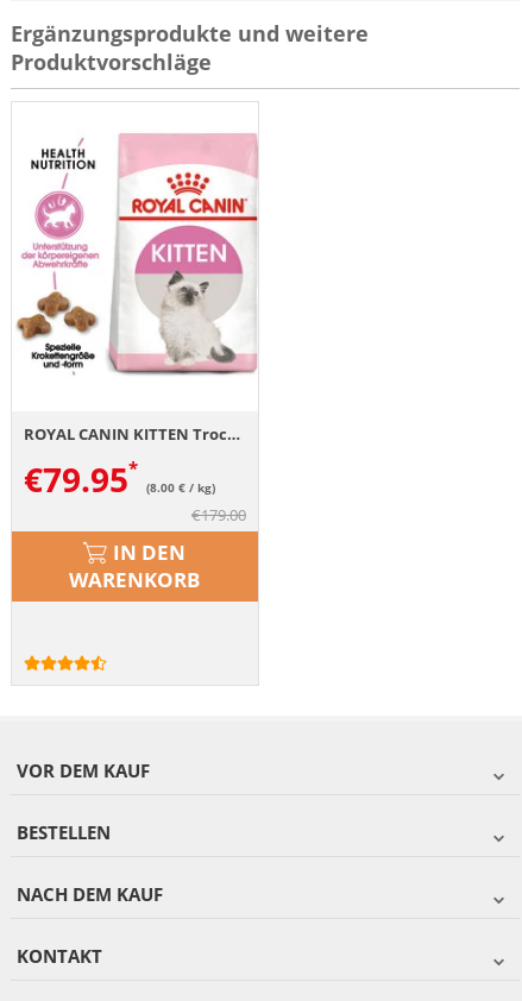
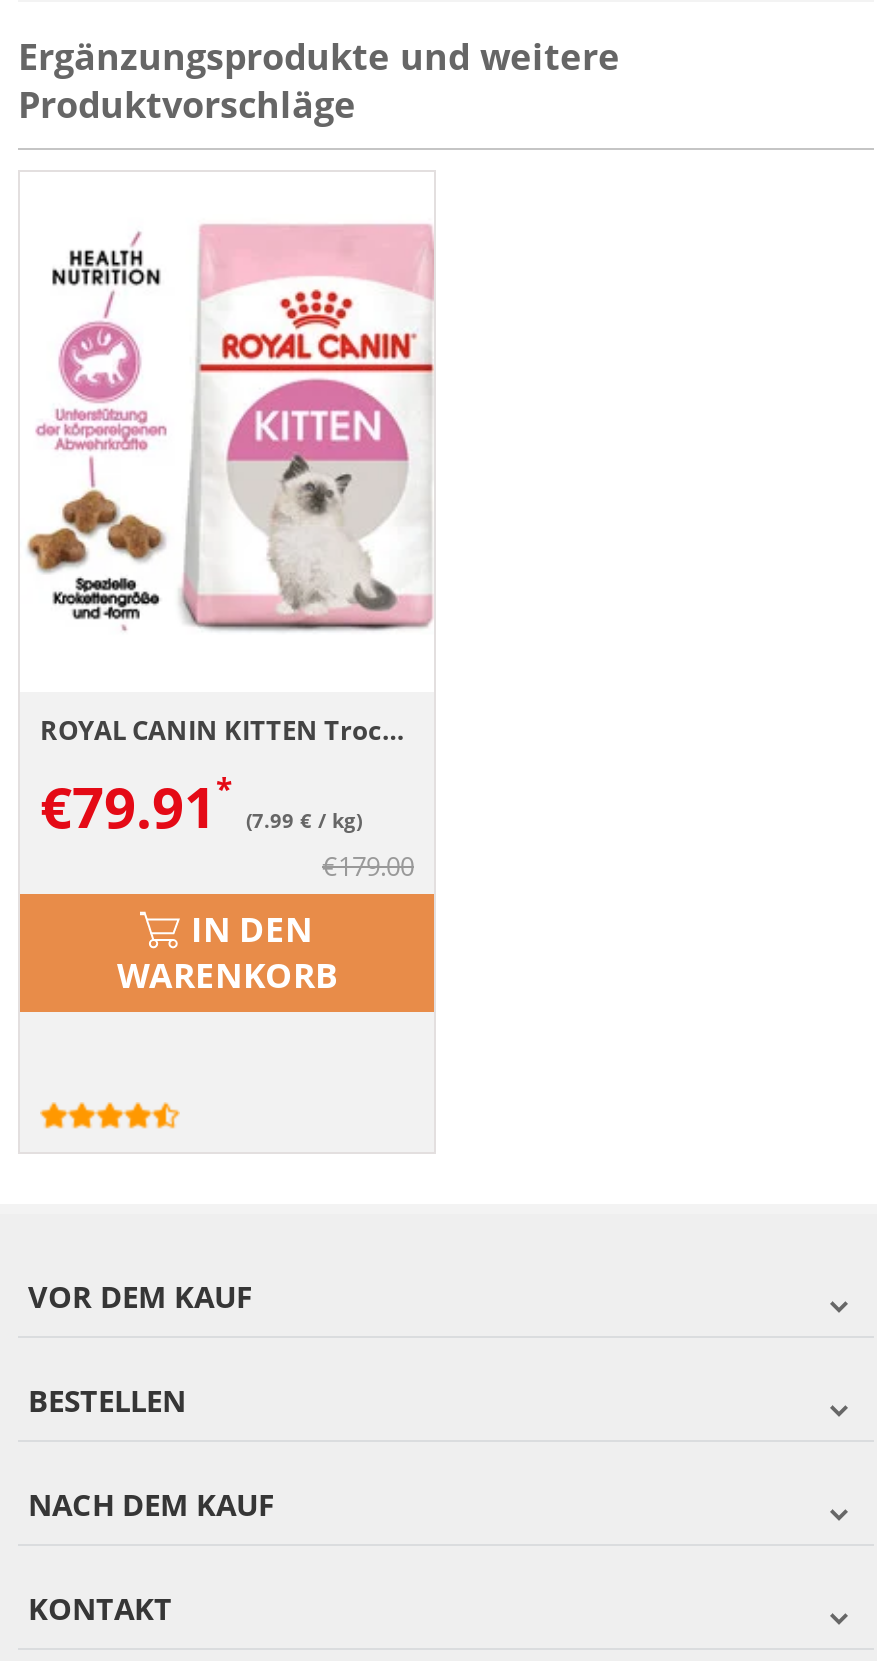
[24,457,128,502] €79.95 -> [40,768,216,844] €79.91
[146,479,215,496] (8.00 € / kg) -> [246,806,362,834] (7.99 € / kg)

